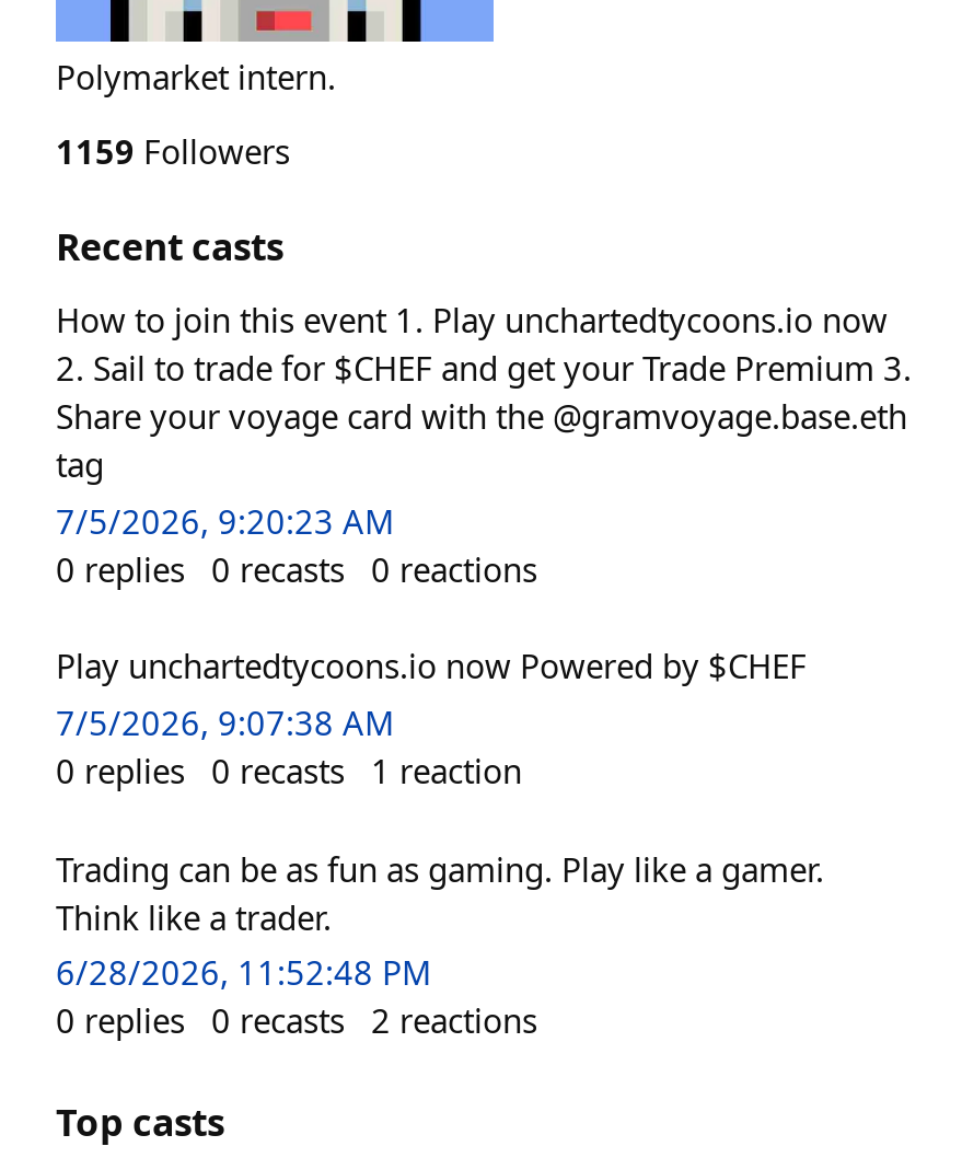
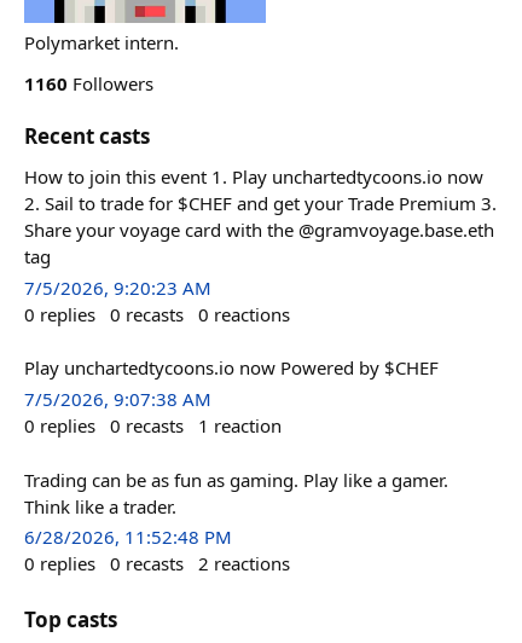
[56,129,290,173] 1159 Followers -> [24,71,153,95] 1160 Followers

